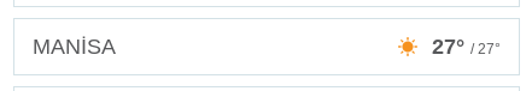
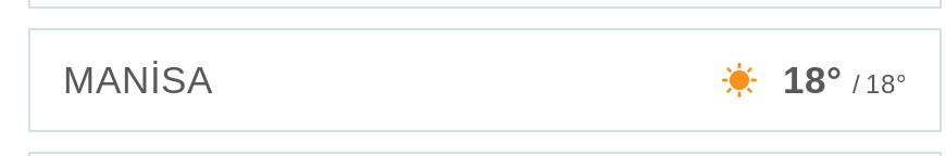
[432,35,501,59] 27° / 27° -> [783,58,907,102] 18° / 18°

